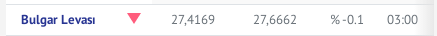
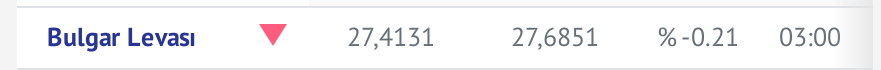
[171,11,215,28] 27,4169 -> [347,20,435,54] 27,4131
[253,11,297,28] 27,6662 -> [511,20,599,54] 27,6851
[329,11,363,28] % -0.1 -> [657,20,739,54] % -0.21

